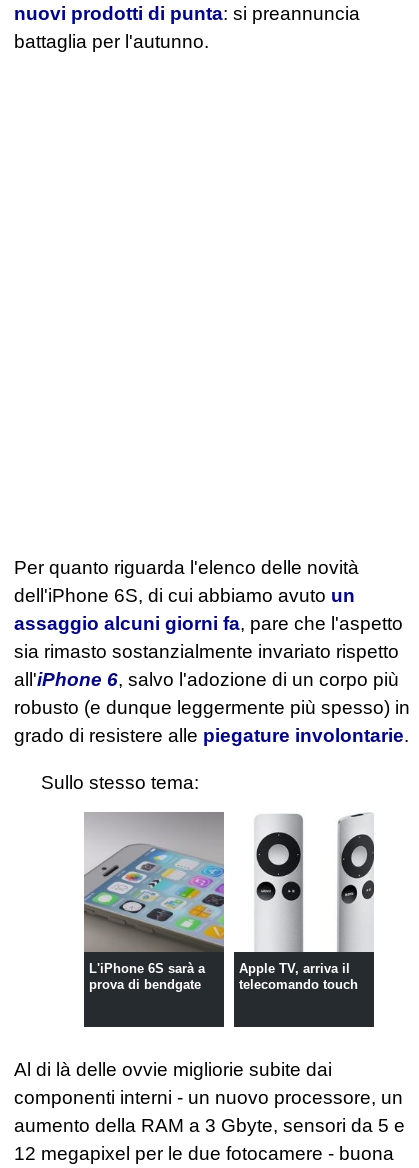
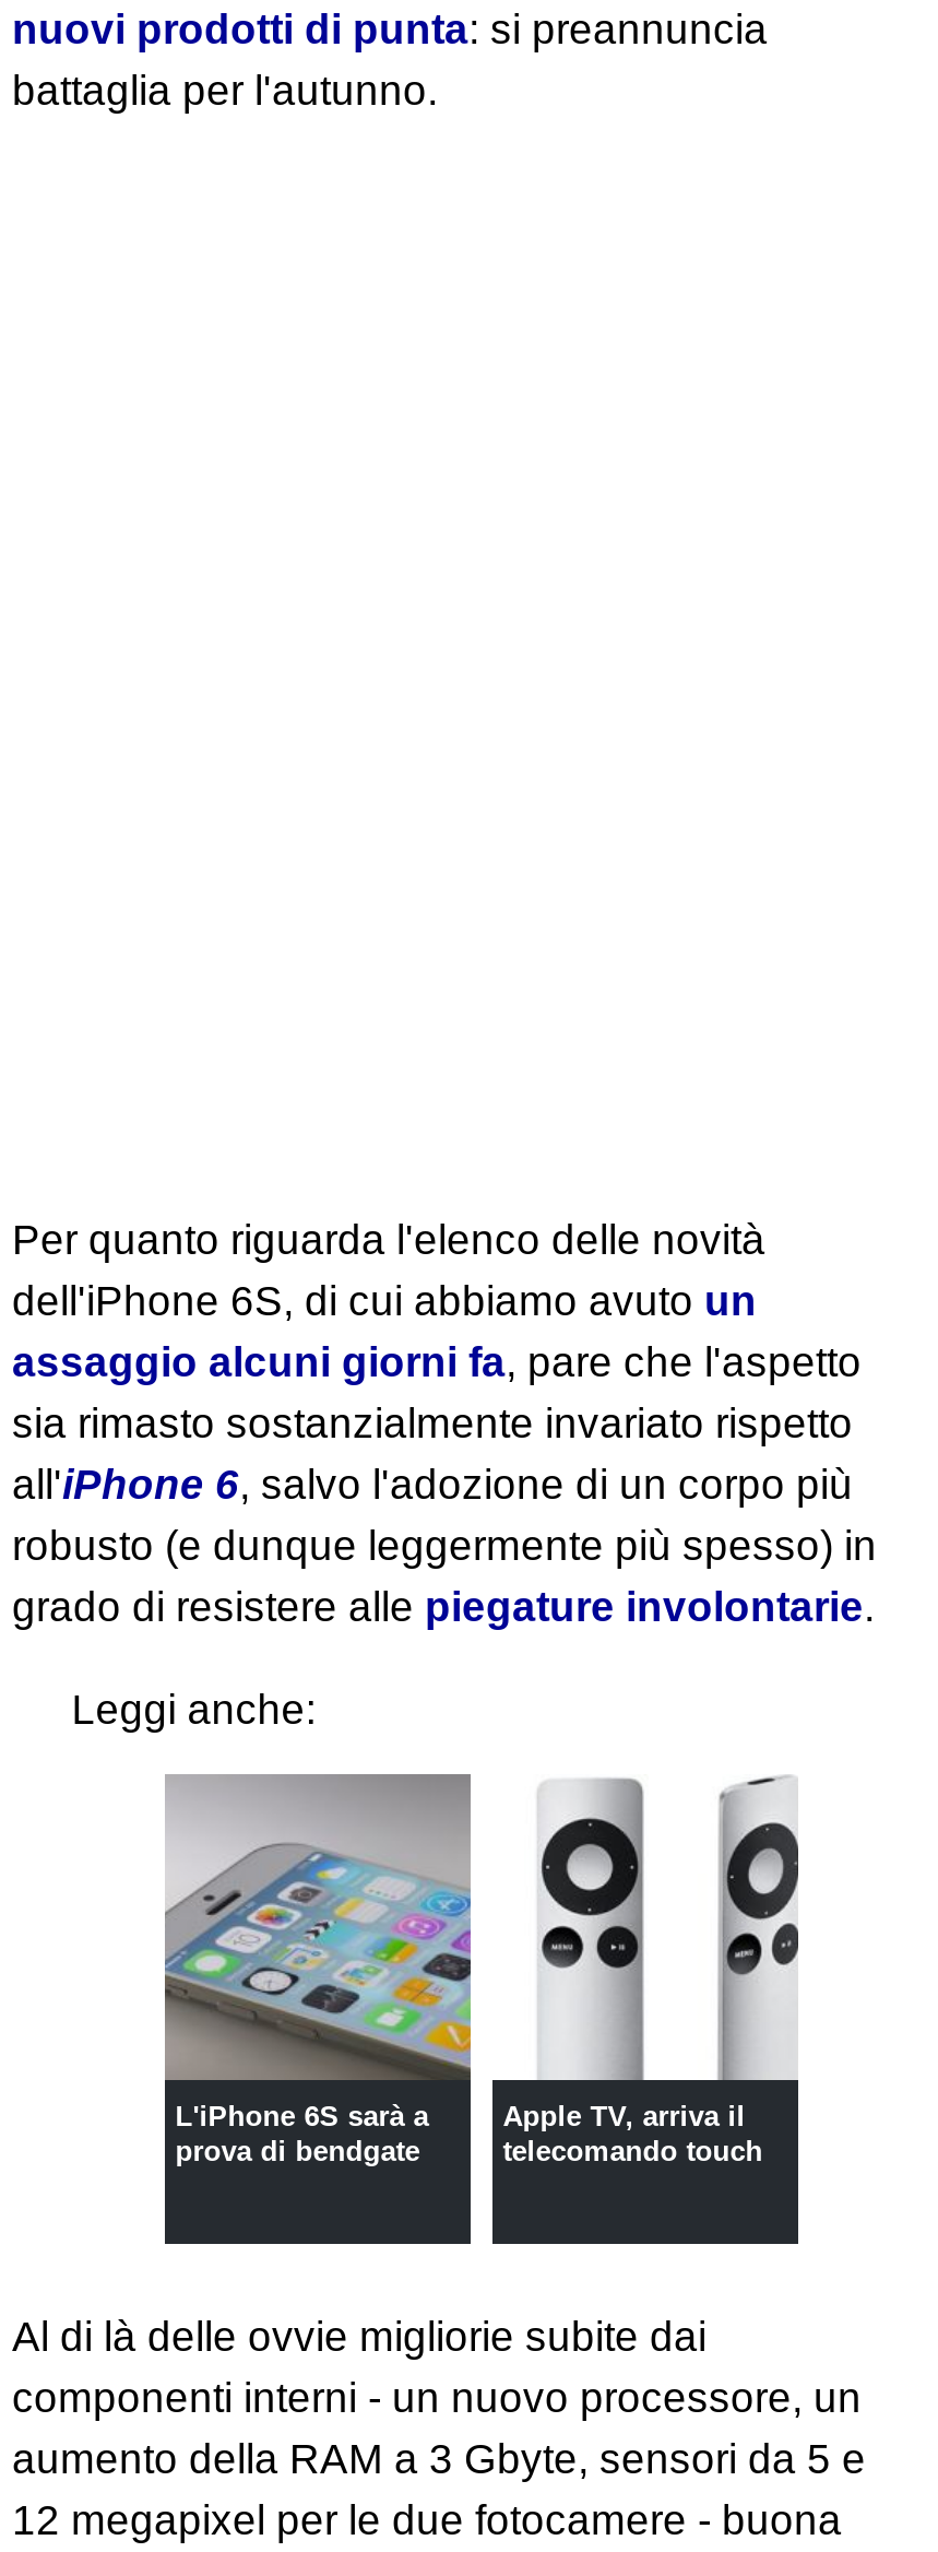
[41,772,199,793] Sullo stesso tema: -> [71,1687,316,1733] Leggi anche:

